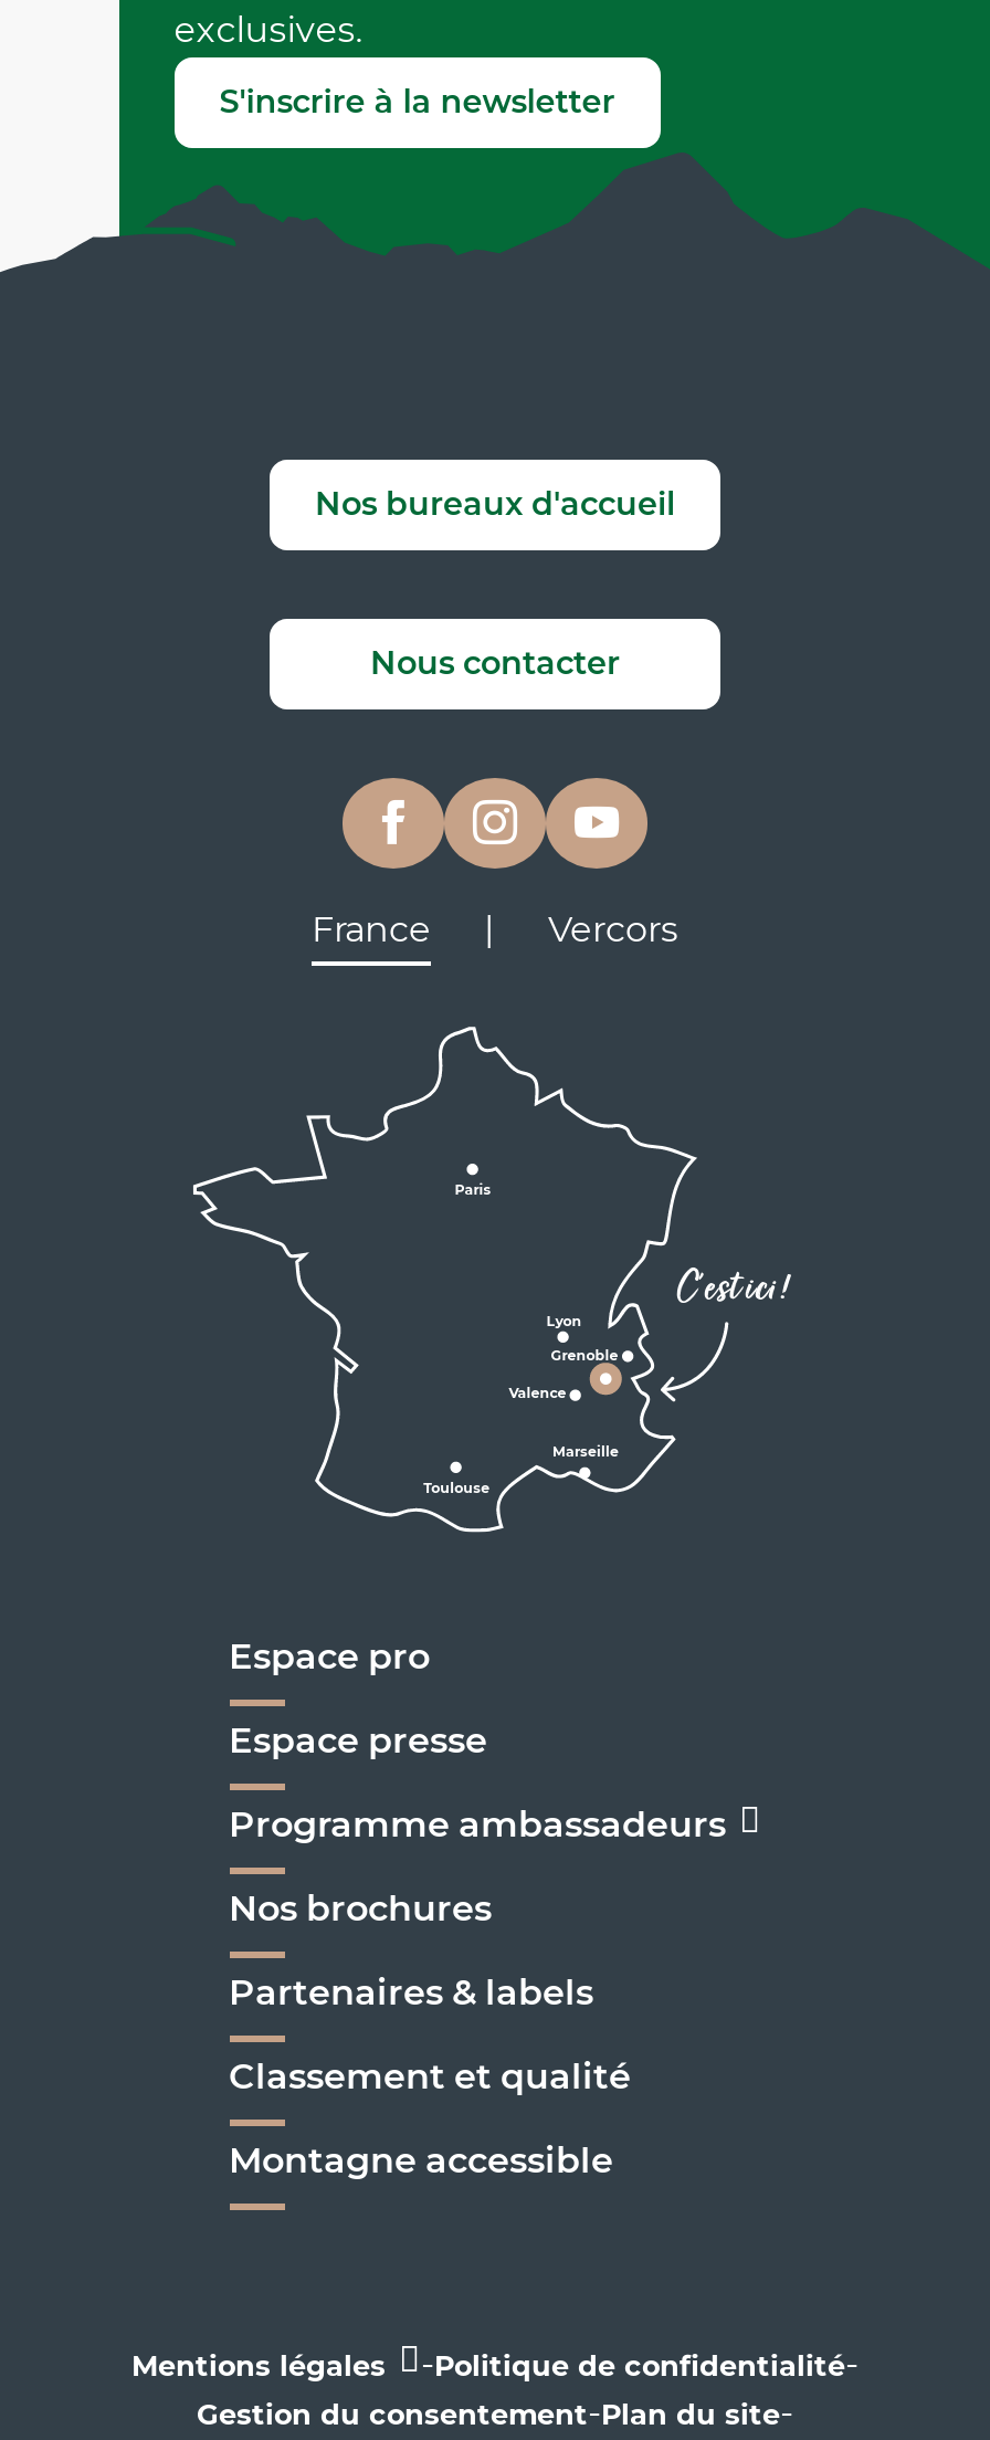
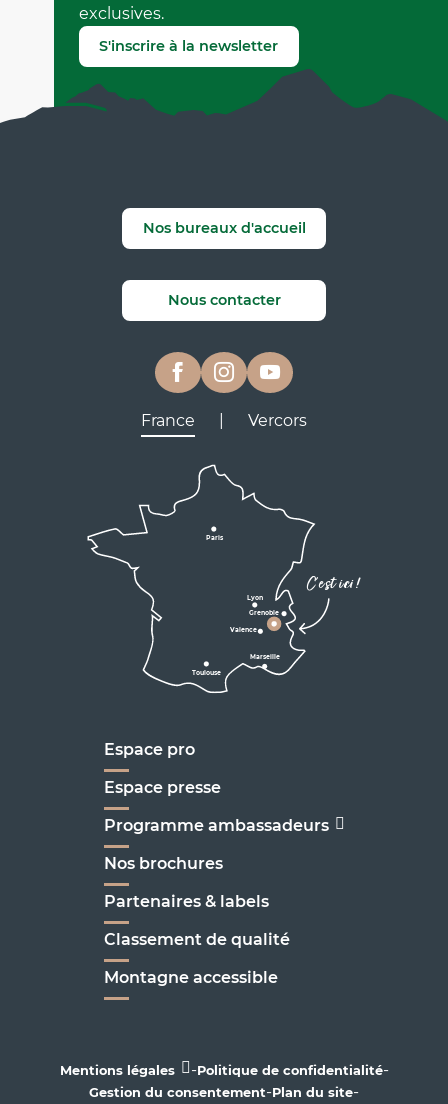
[229,2055,631,2097] Classement et qualité -> [103,930,289,949] Classement de qualité

